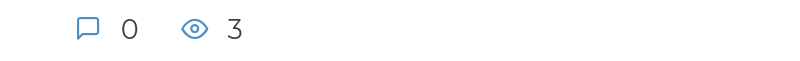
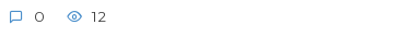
[227,13,243,45] 3 -> [92,8,106,25] 12

